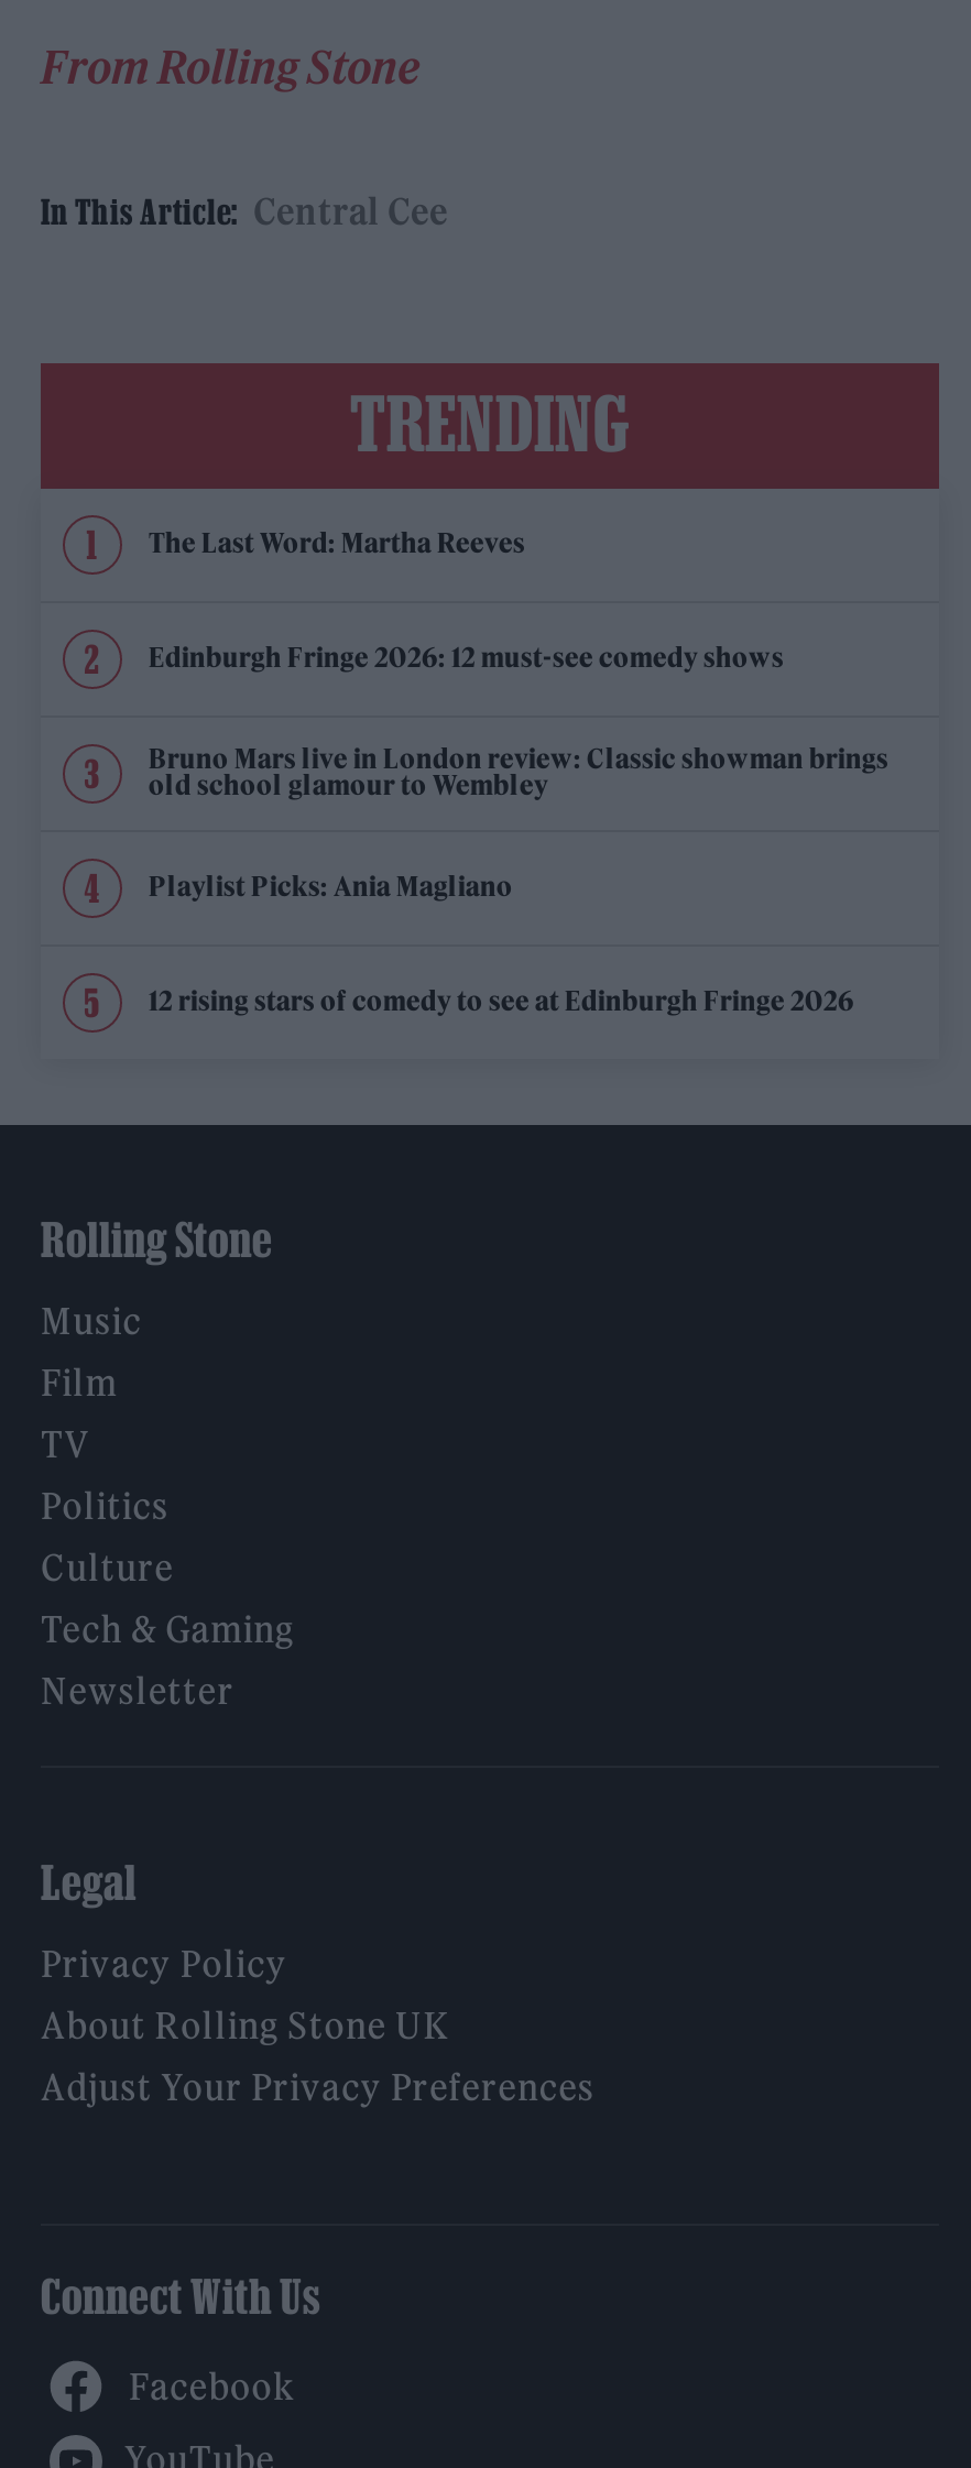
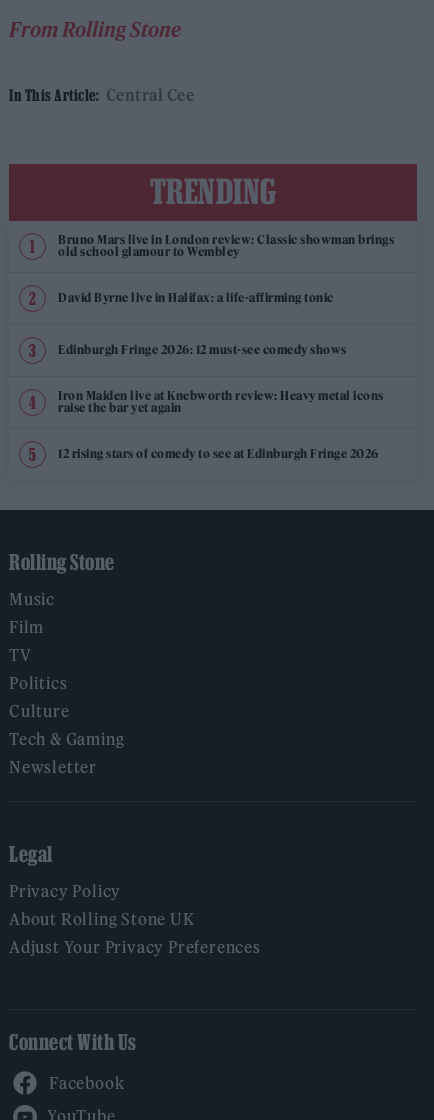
[149,526,525,559] The Last Word: Martha Reeves -> none
moved [149,641,784,674] -> [58,342,346,357]: Edinburgh Fringe 2026: 12 must-see comedy shows
moved [149,742,888,801] -> [58,232,394,259]: Bruno Mars live in London review: Classic showman brings | old school glamour to Wembley
[149,870,513,903] Playlist Picks: Ania Magliano -> [58,290,383,415] David Byrne live in Halifax: a life-affirming tonic | Iron Maiden live at Knebworth review: Heavy metal icons | raise the bar yet again

